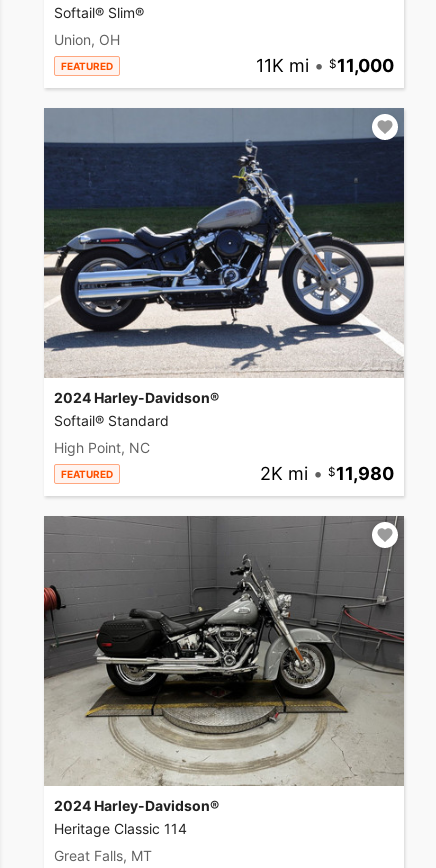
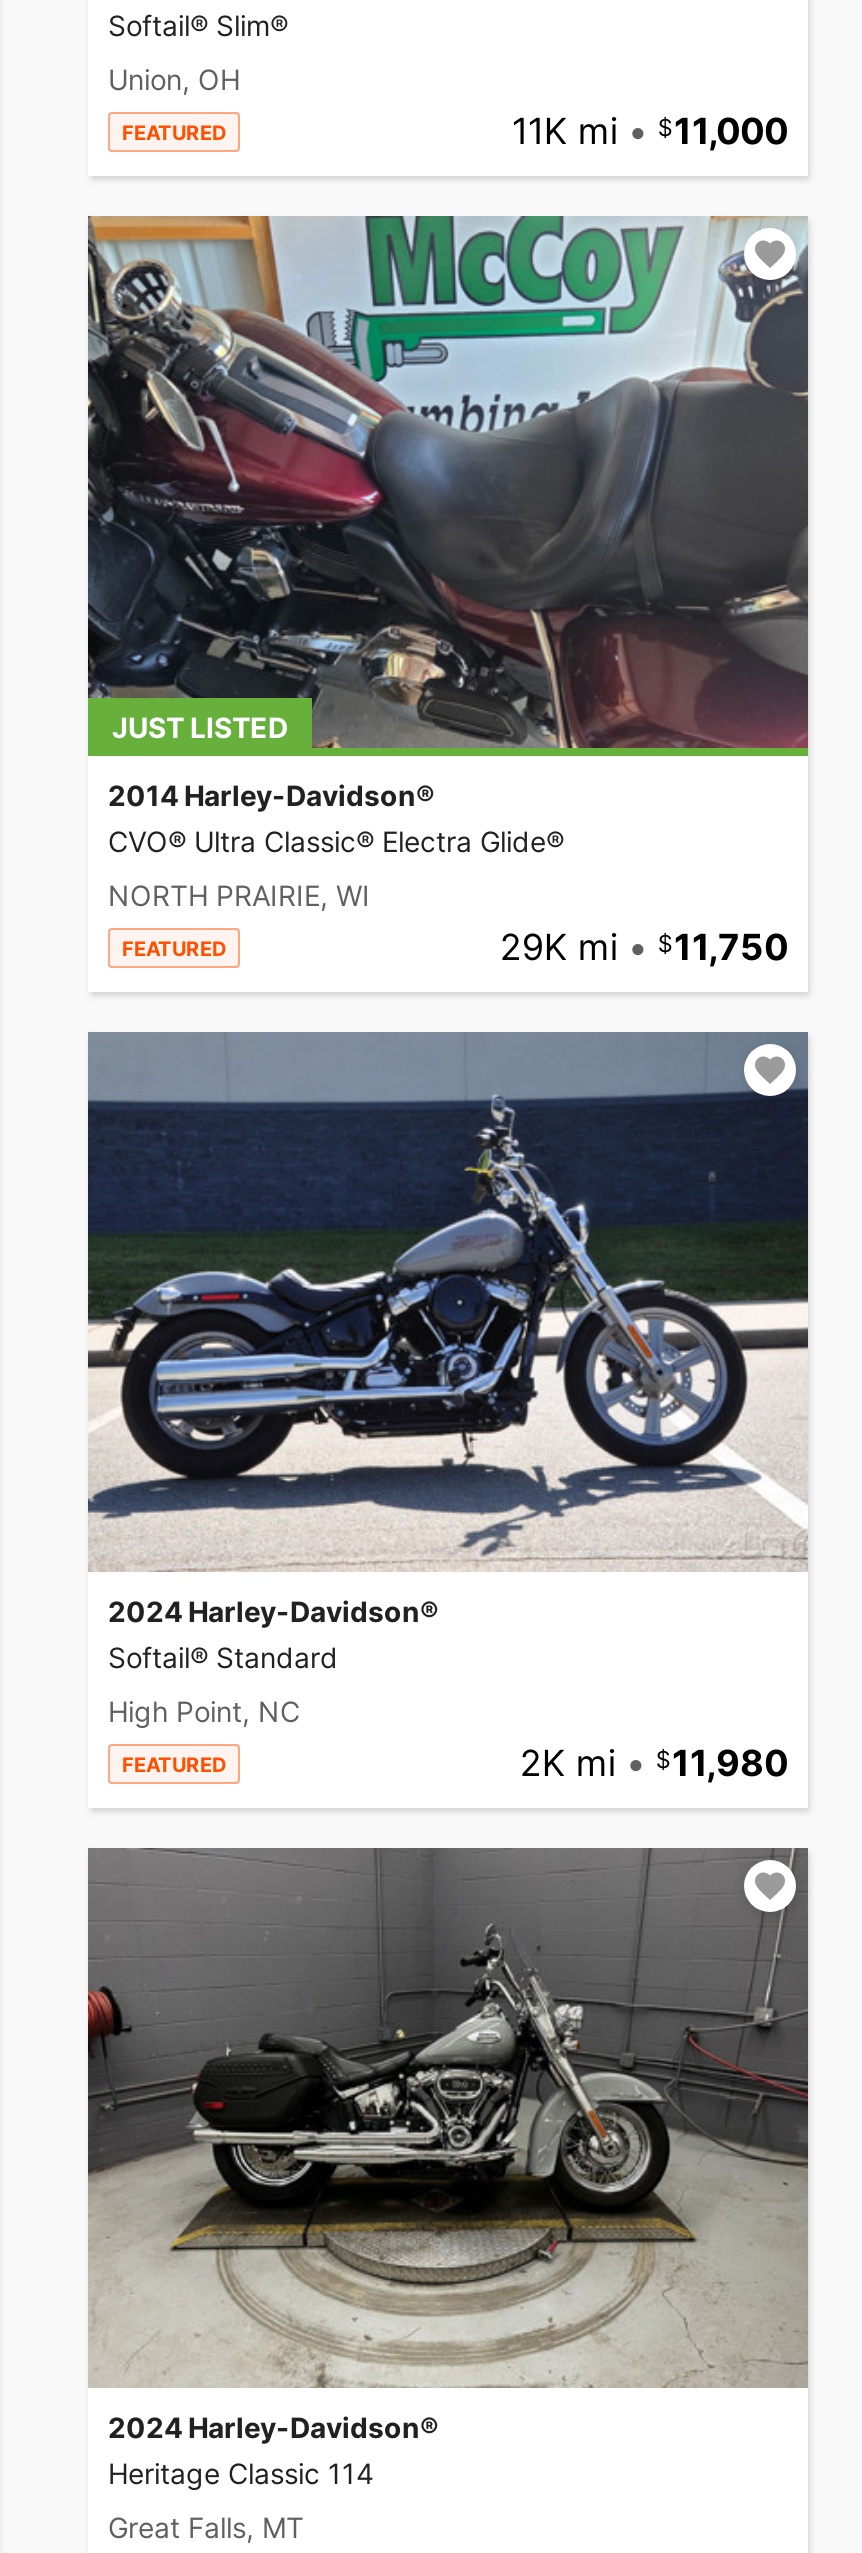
none -> [86,214,810,968] [image] | JUST LISTED | 2014 Harley-Davidson® | CVO® Ultra Classic® Electra Glide® | NORTH PRAIRIE, WI | FEATURED | 29K mi • | 11,750

